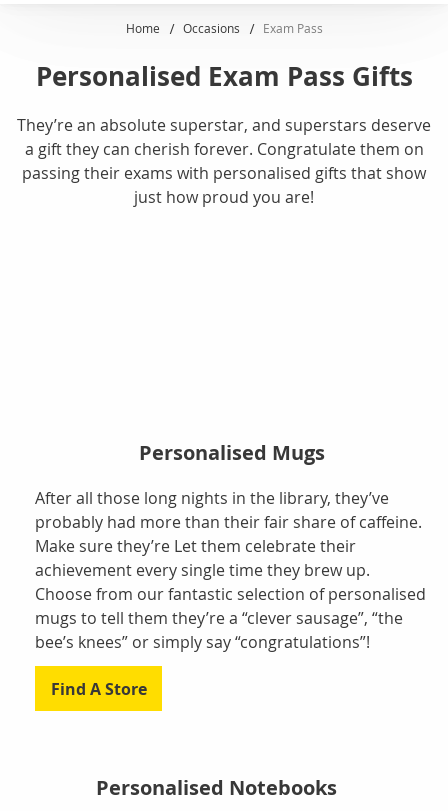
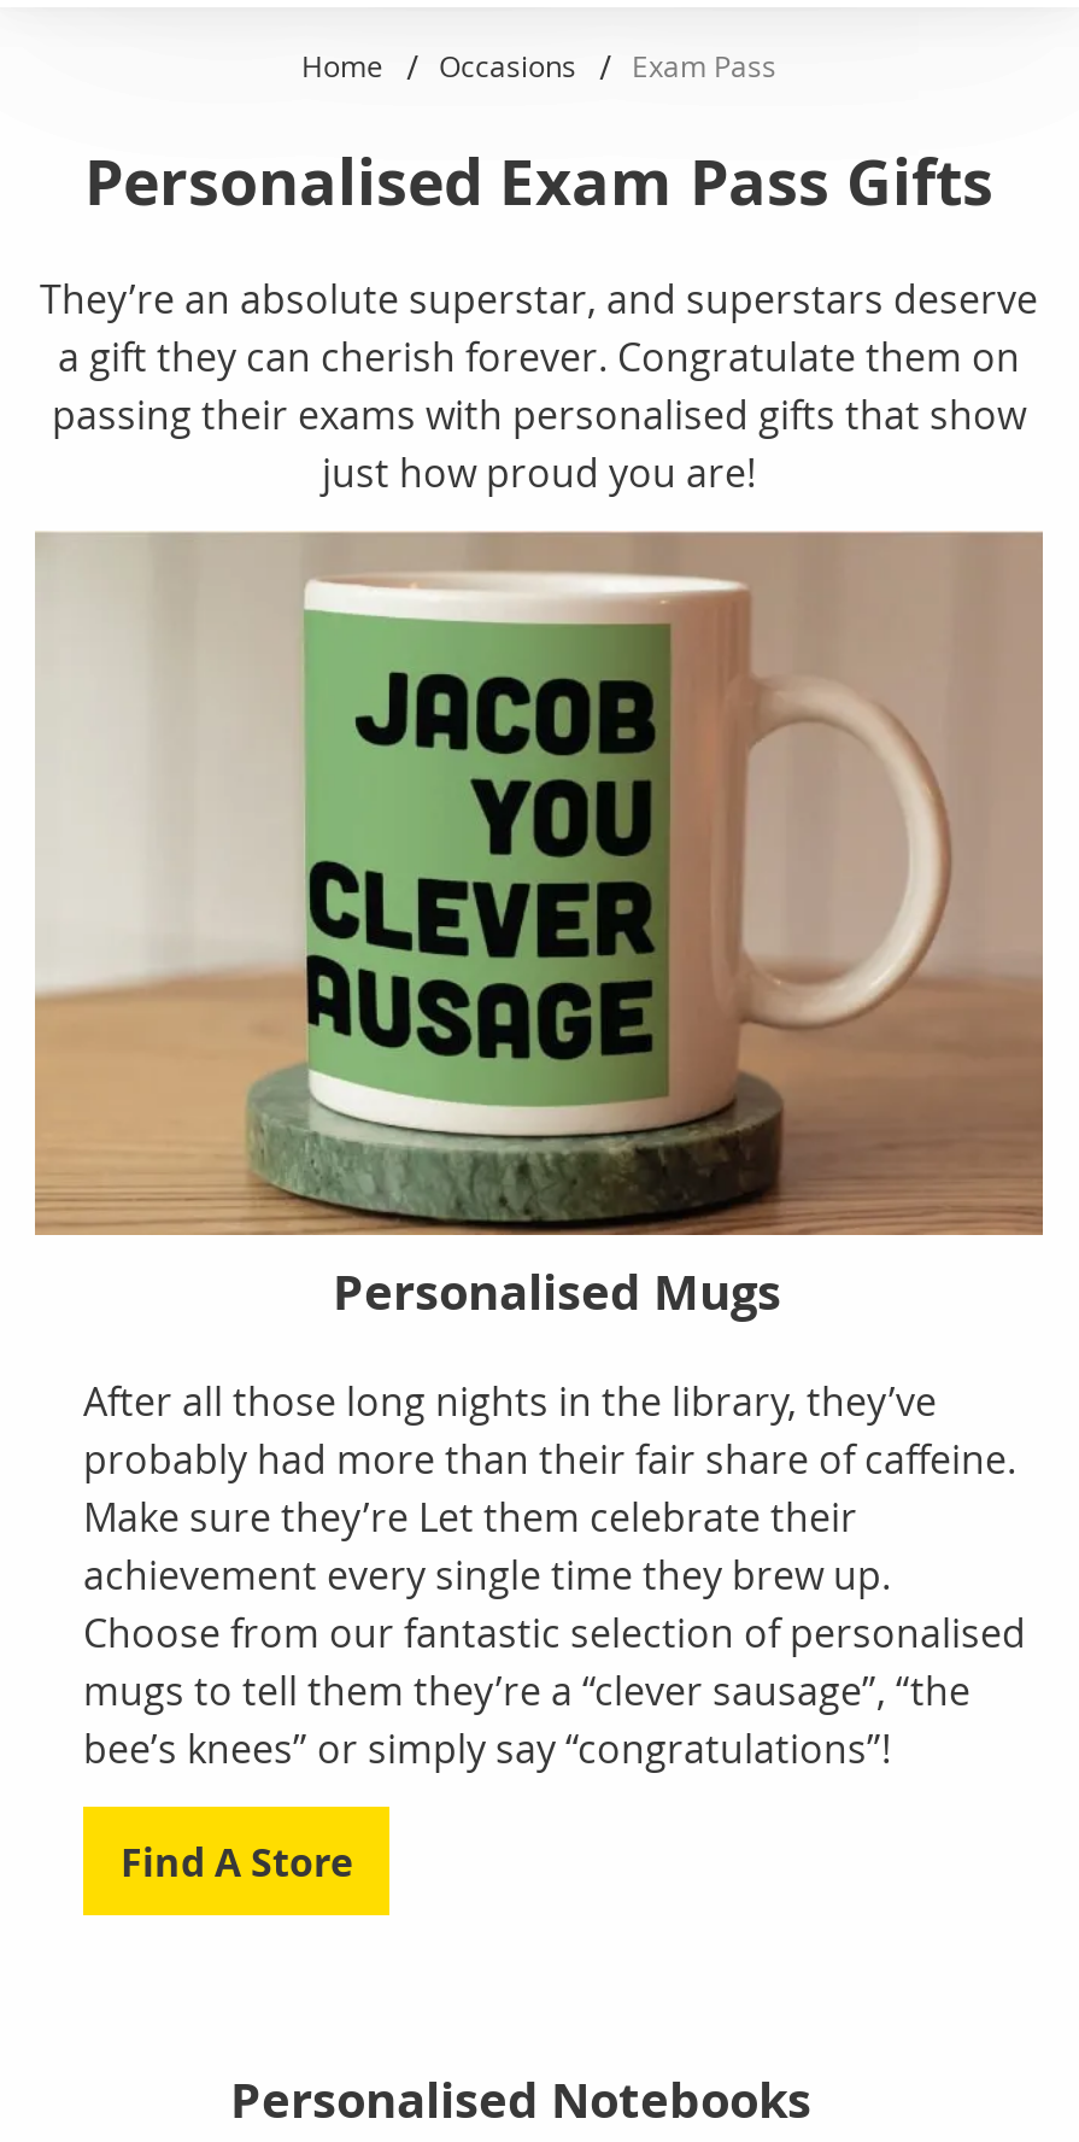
none -> [33,531,1045,1237] [image]

